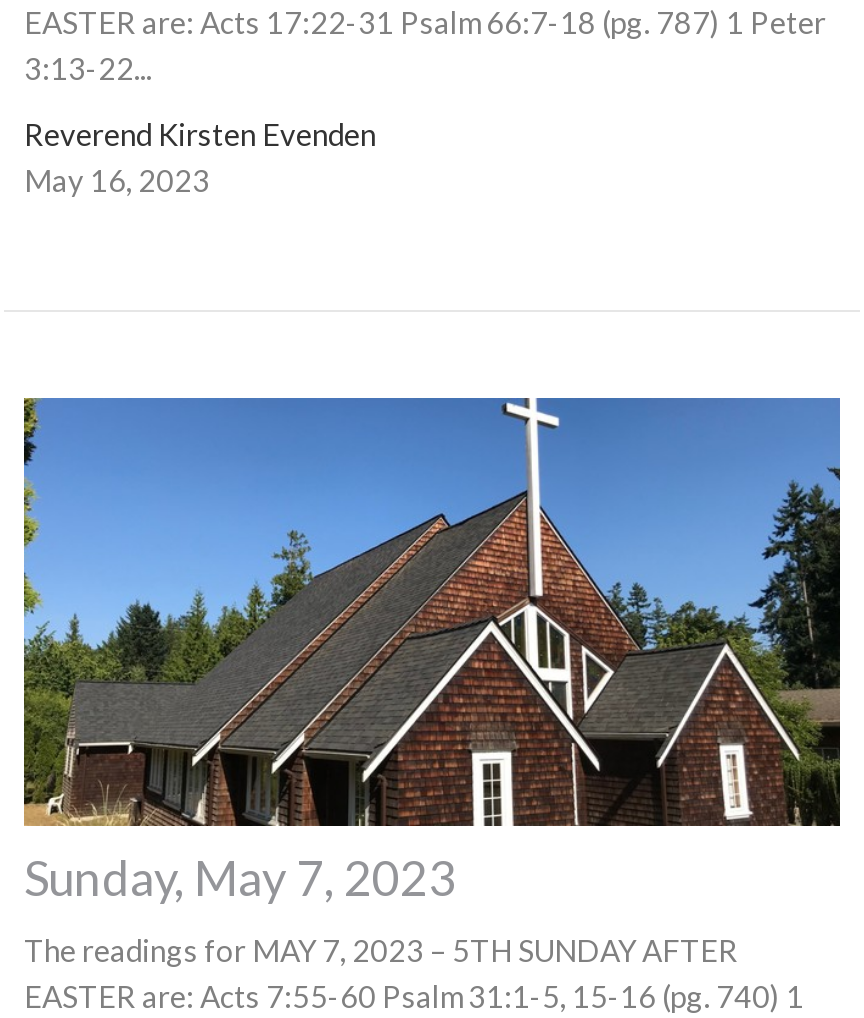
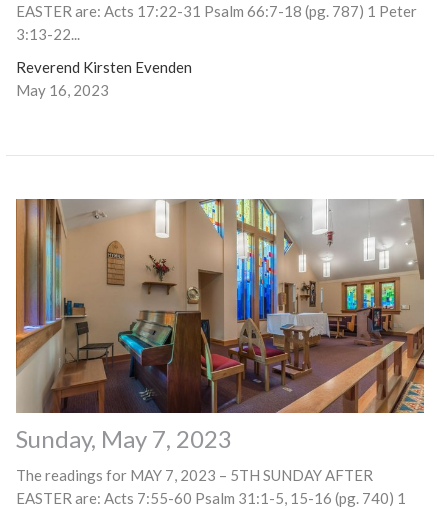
[22,396,842,828] [image] -> [15,198,425,414] [image]

